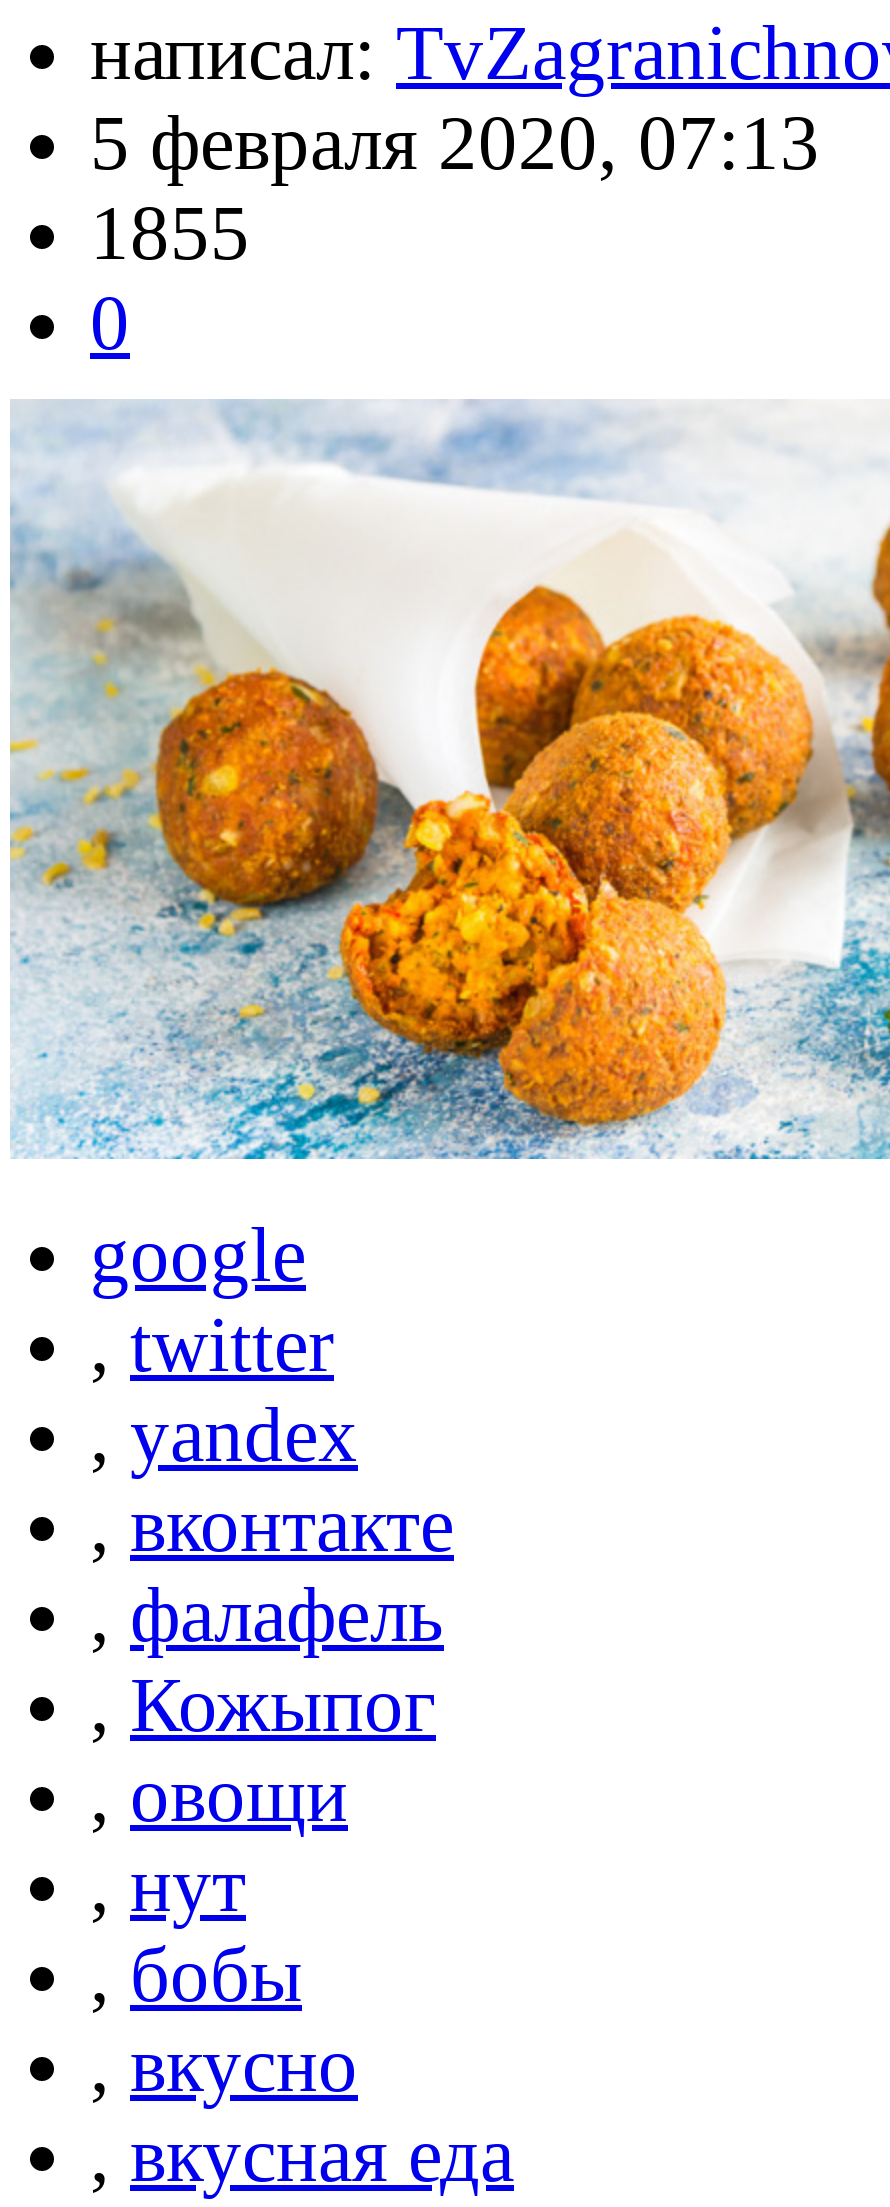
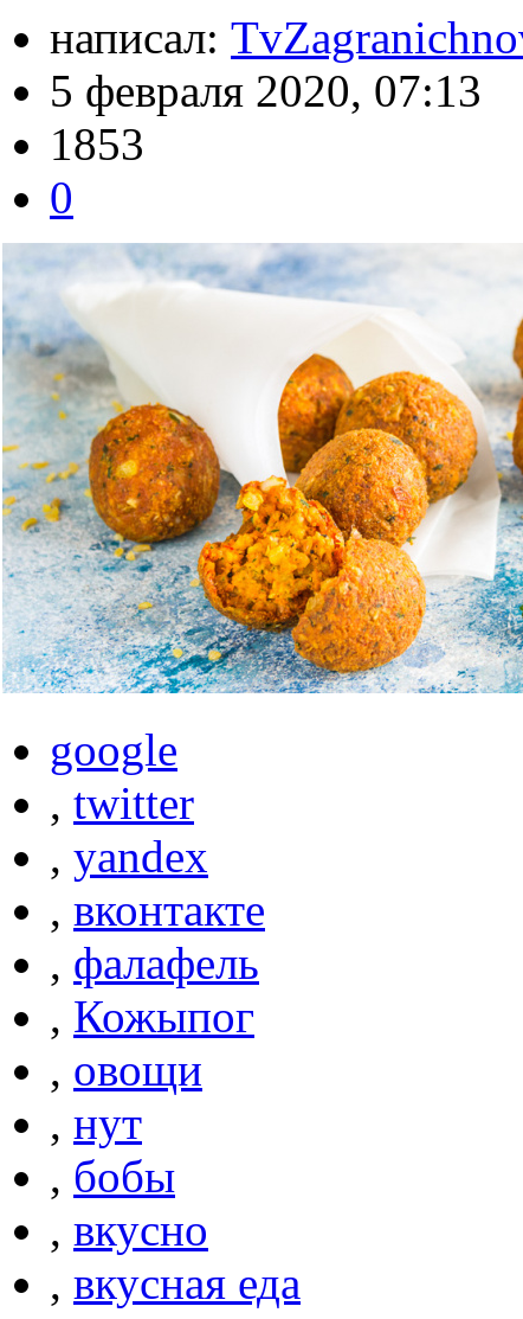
[90,189,250,275] 1855 -> [50,119,144,170] 1853

